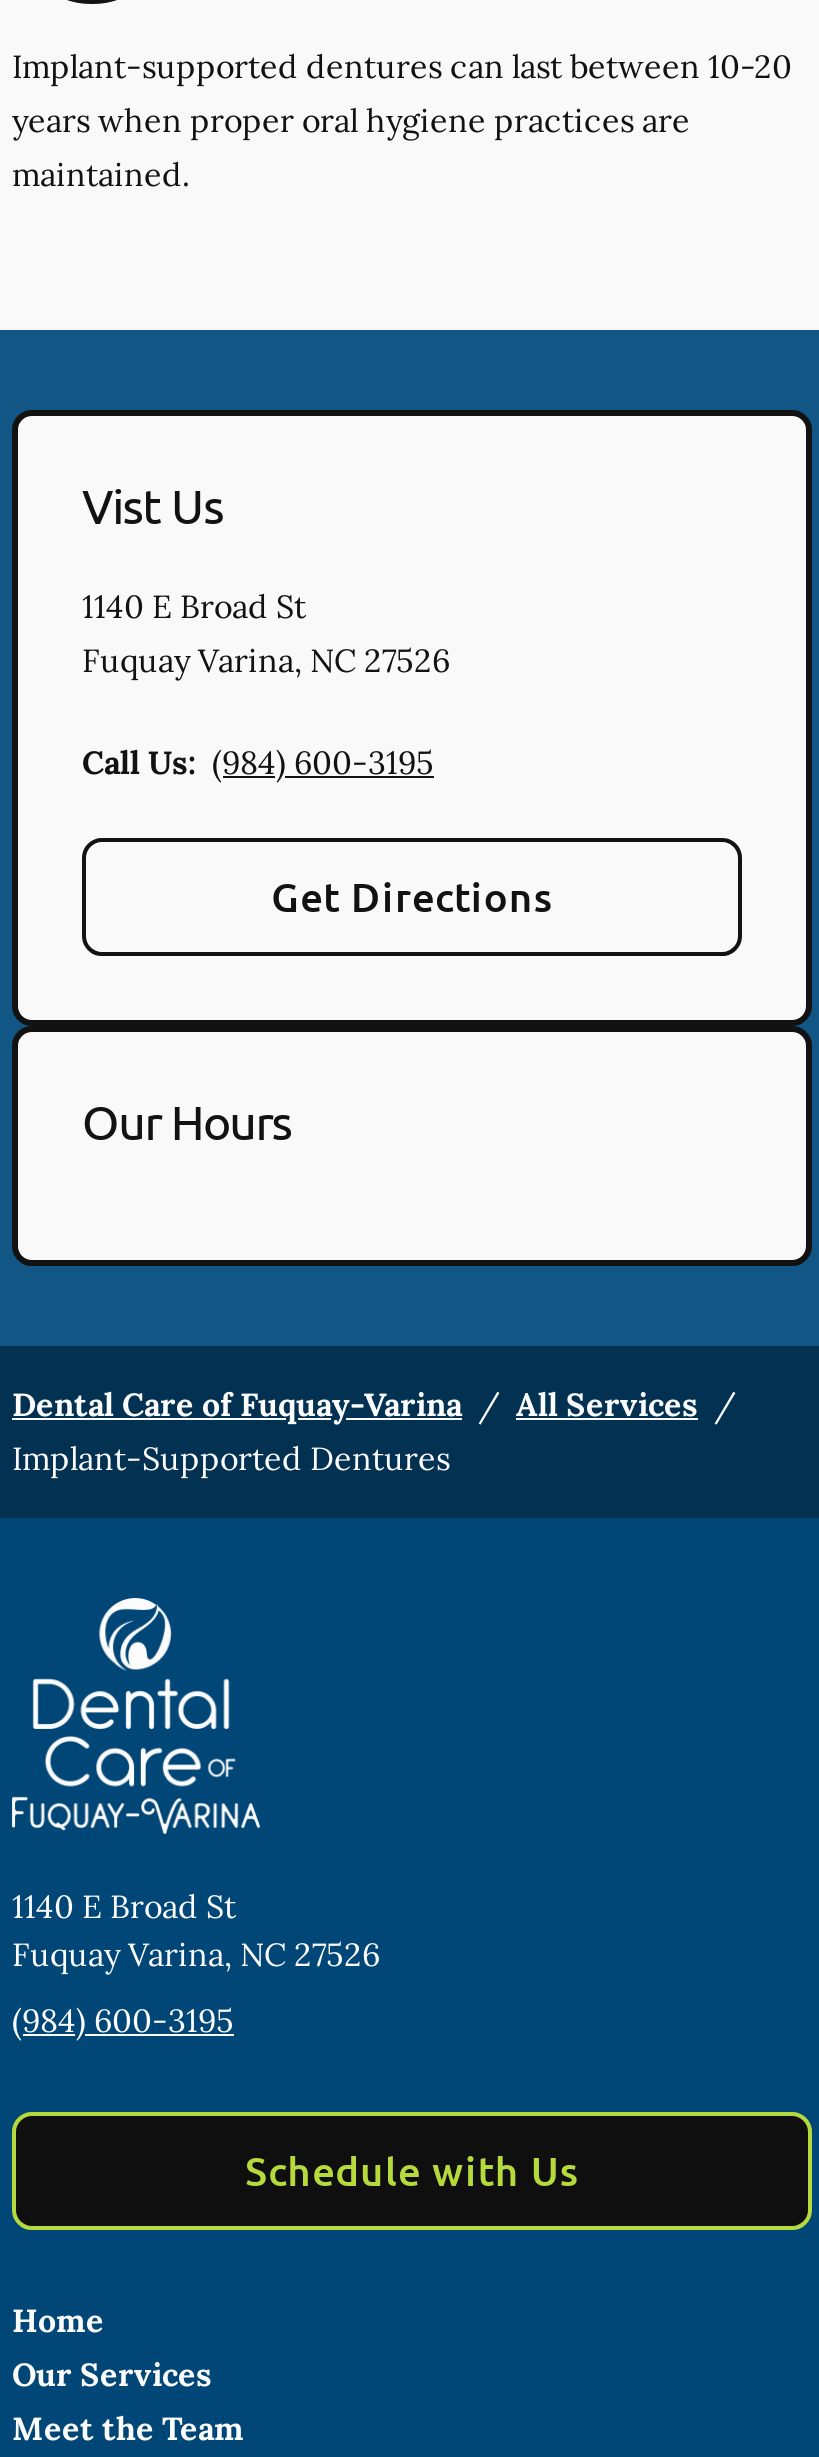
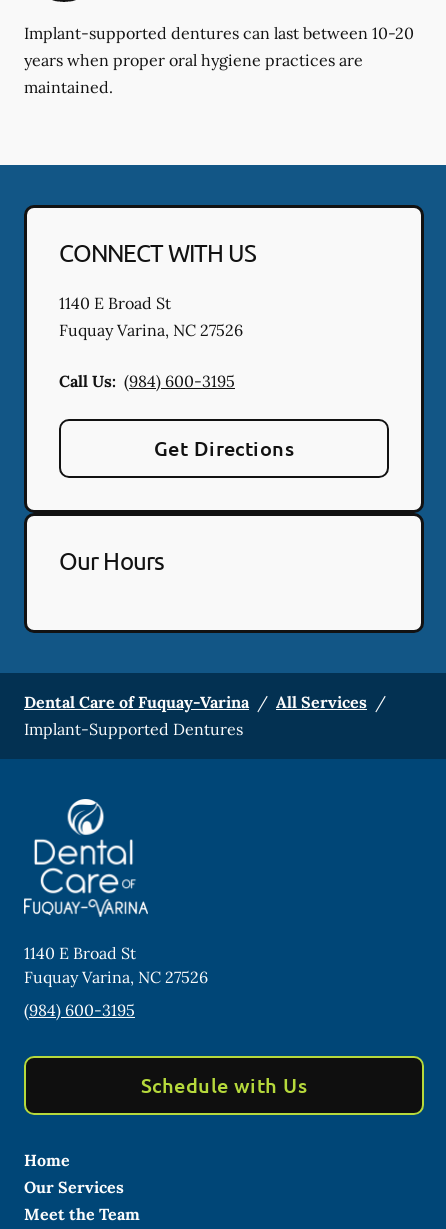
[82,476,223,534] Vist Us -> [59,238,256,267] CONNECT WITH US

